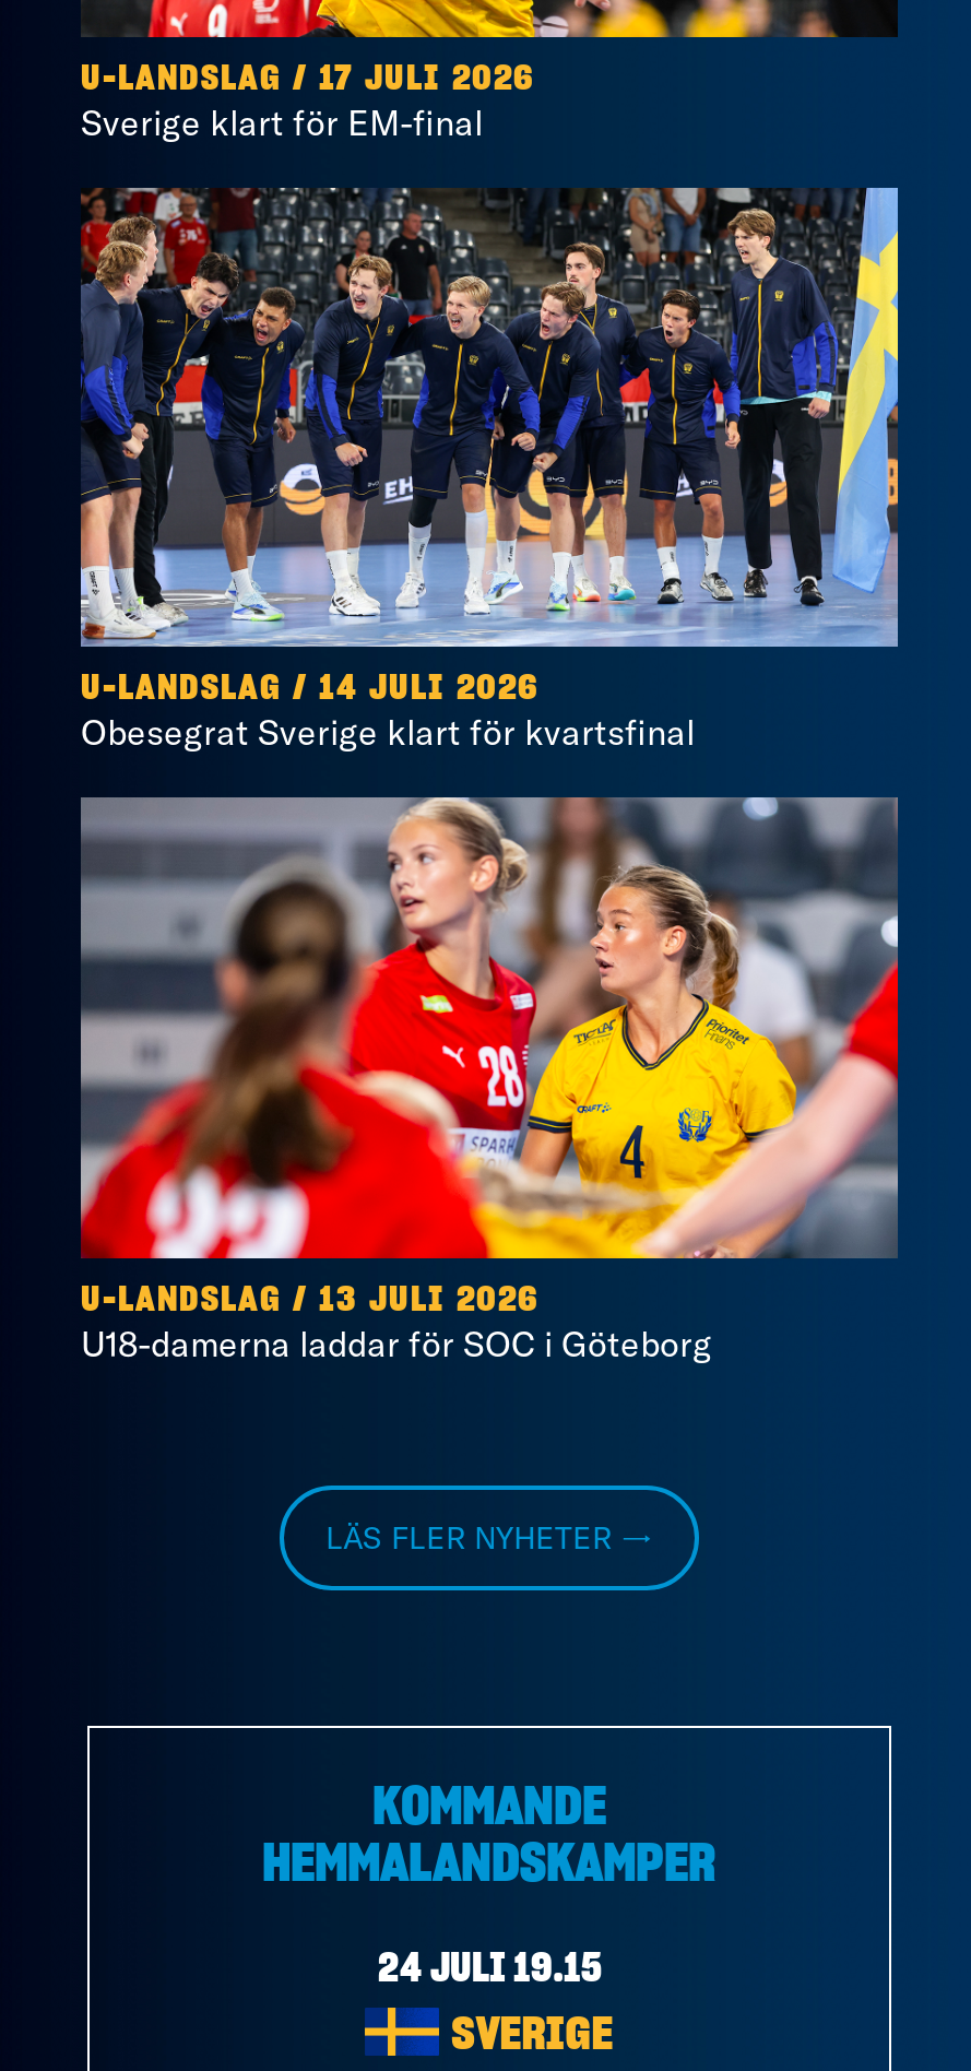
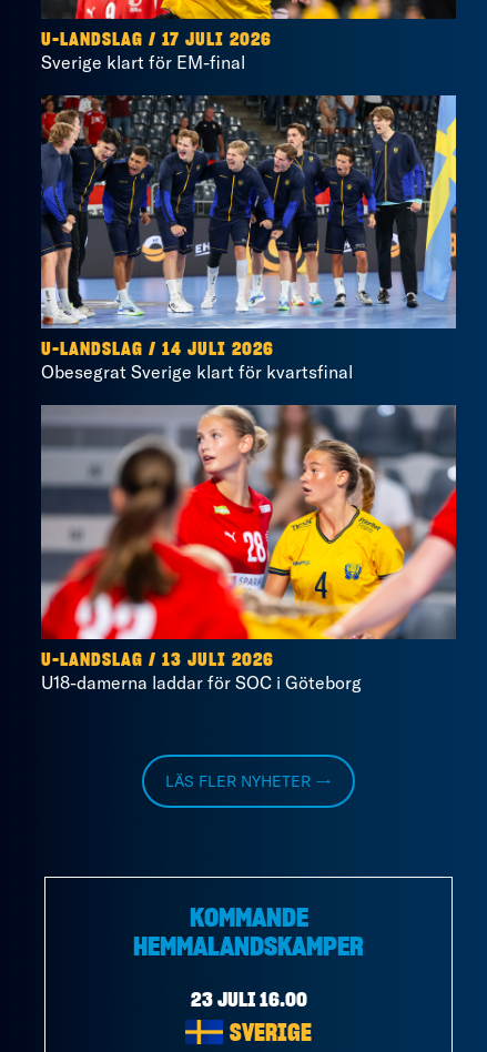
[378,1951,601,1991] 24 JULI 19.15 -> [190,991,307,1011] 23 JULI 16.00

